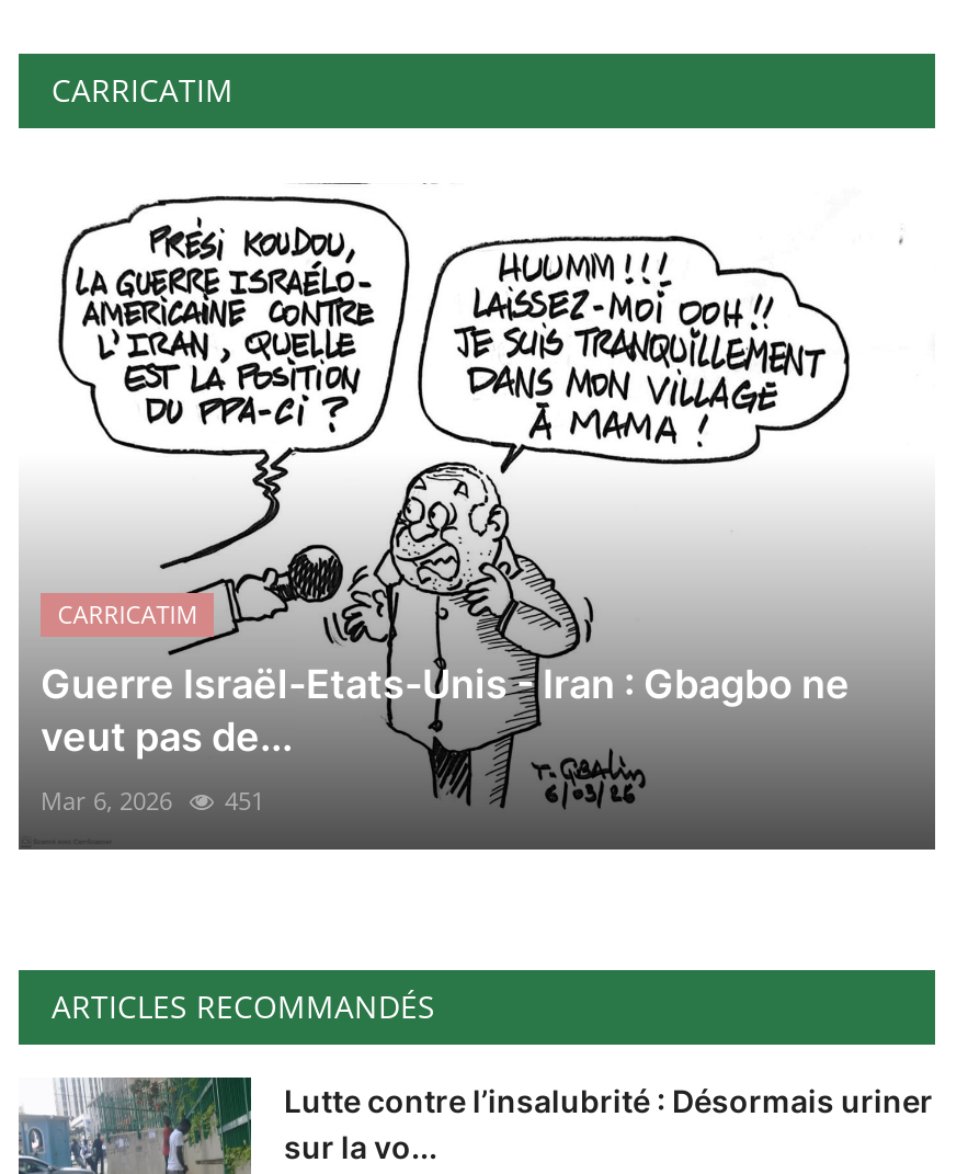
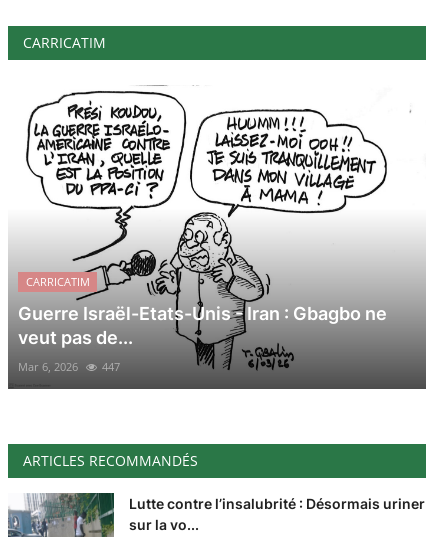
[41,784,264,816] Mar 6, 2026 451 -> [18,359,120,374] Mar 6, 2026 447

